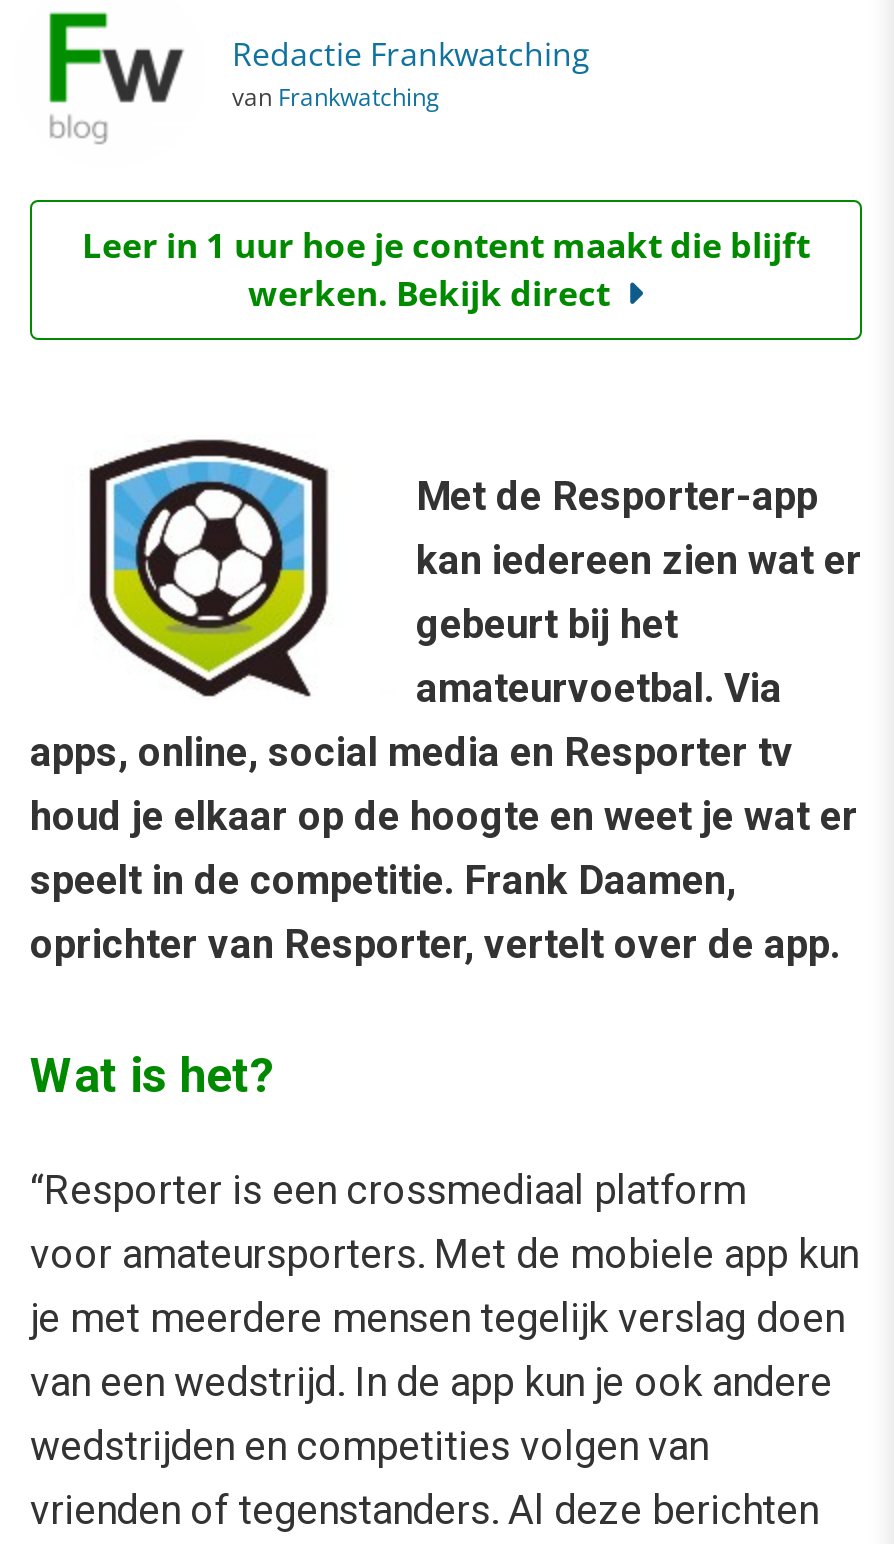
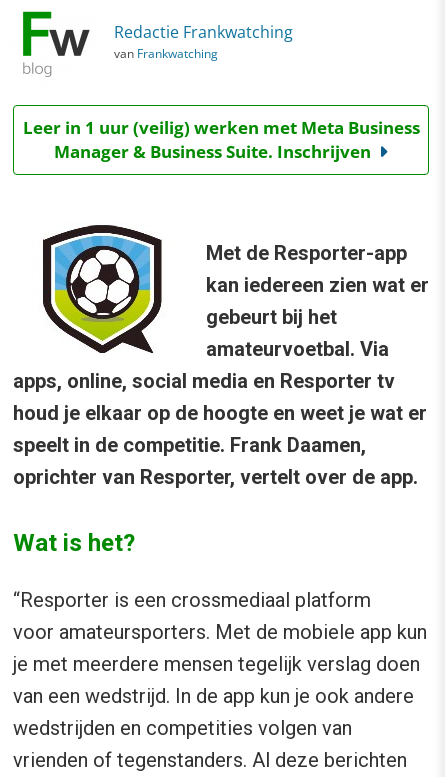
[82,222,810,316] Leer in 1 uur hoe je content maakt die blijft | werken. Bekijk direct -> [22,116,419,163] Leer in 1 uur (veilig) werken met Meta Business | Manager & Business Suite. Inschrijven

